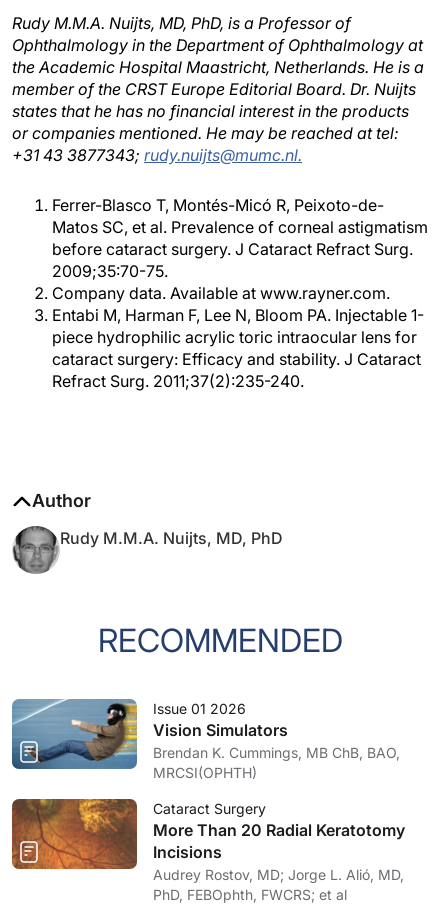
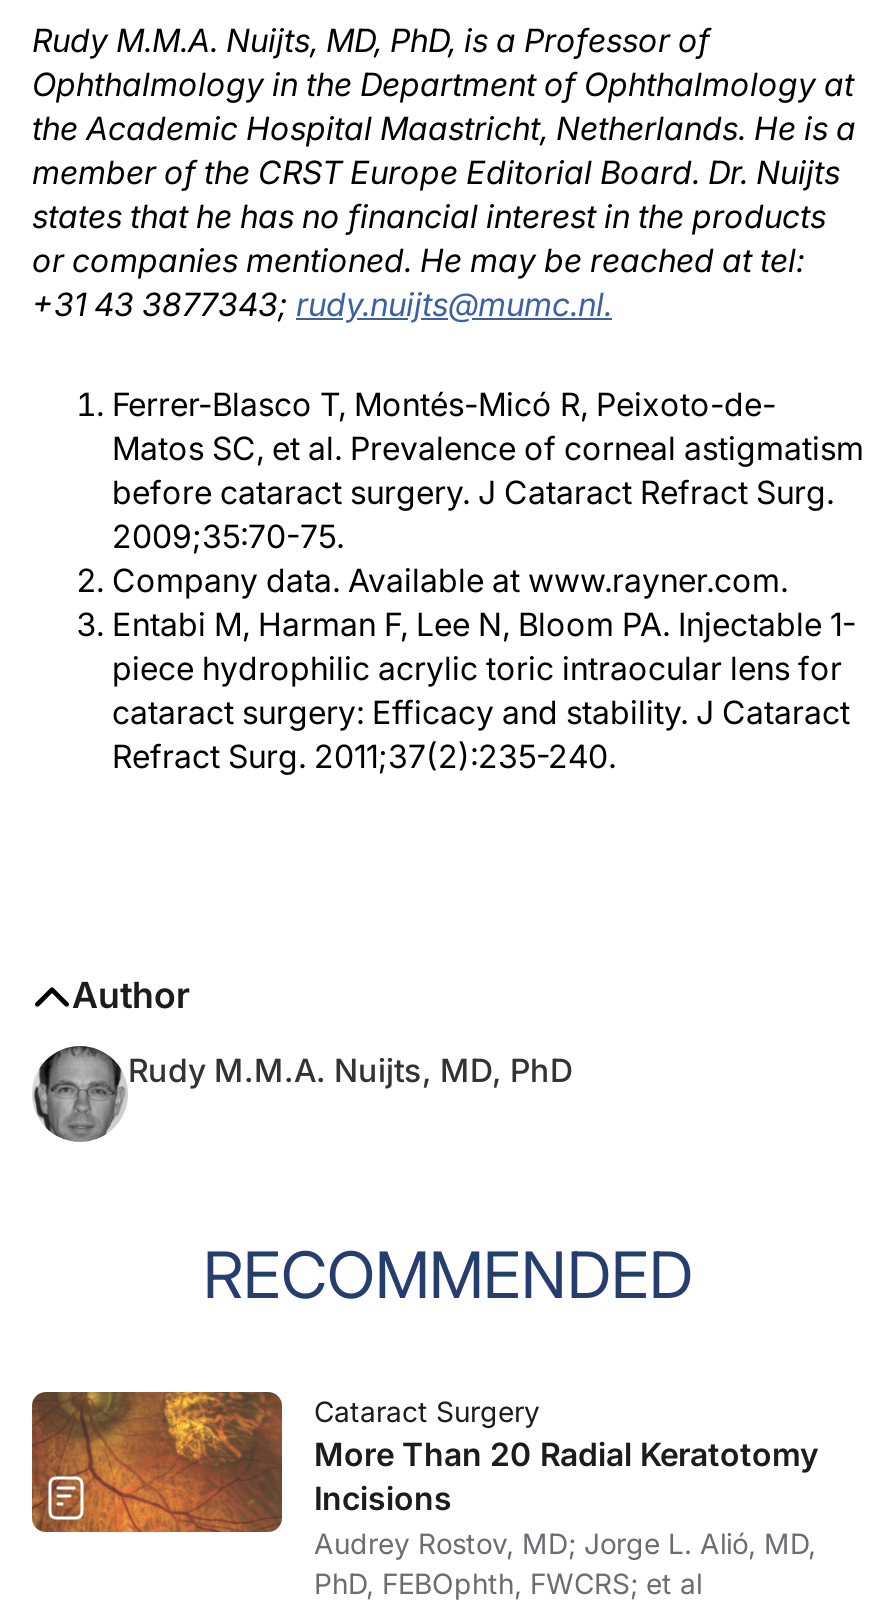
[11,698,400,781] [image] | Issue 01 2026 | Vision Simulators | Brendan K. Cummings, MB ChB, BAO, | MRCSI(OPHTH) -> none

